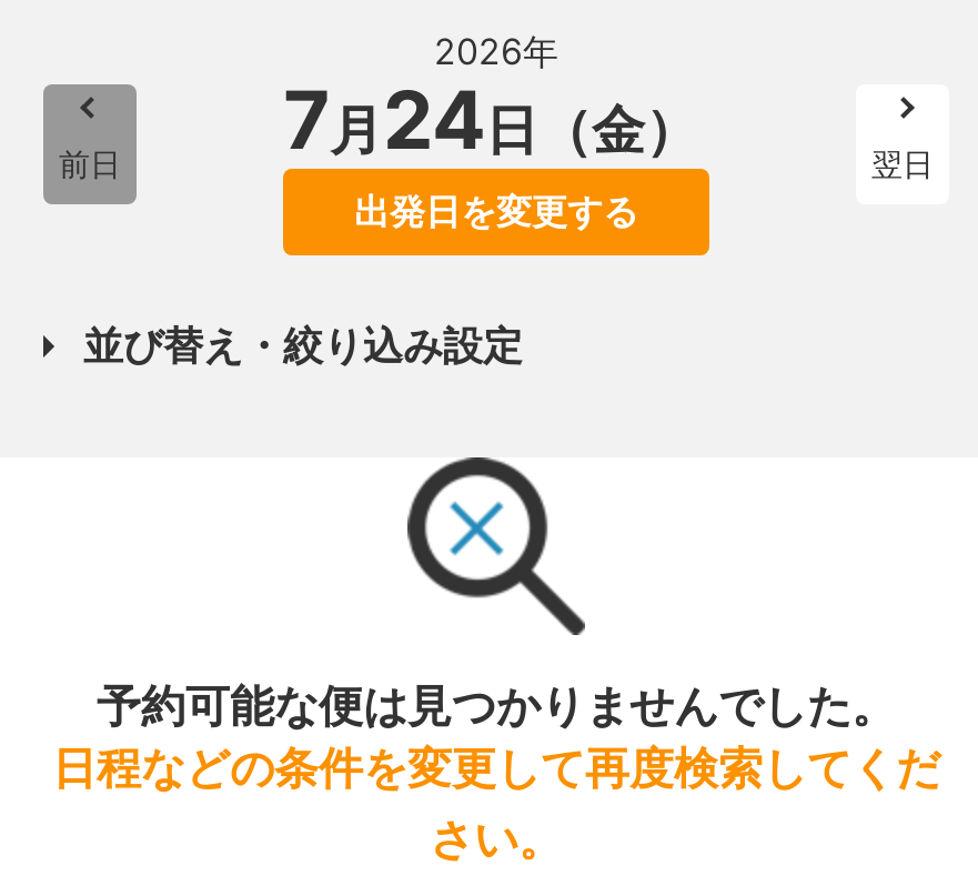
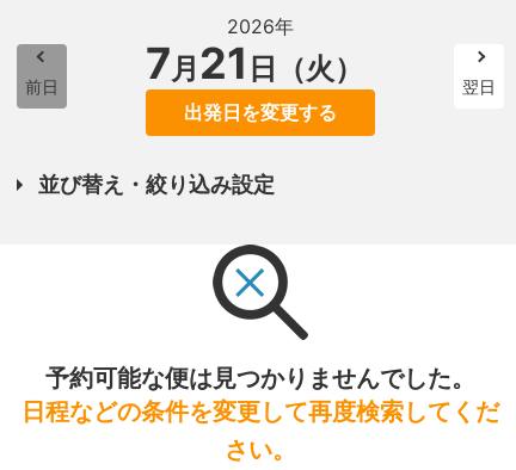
[283,71,698,169] 7月24日（金） -> [146,37,363,89] 7月21日（火）

